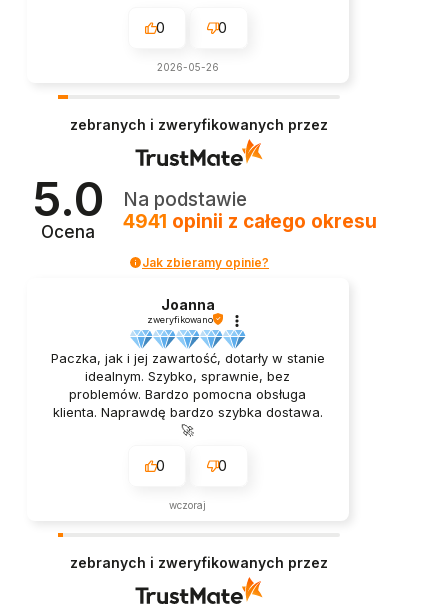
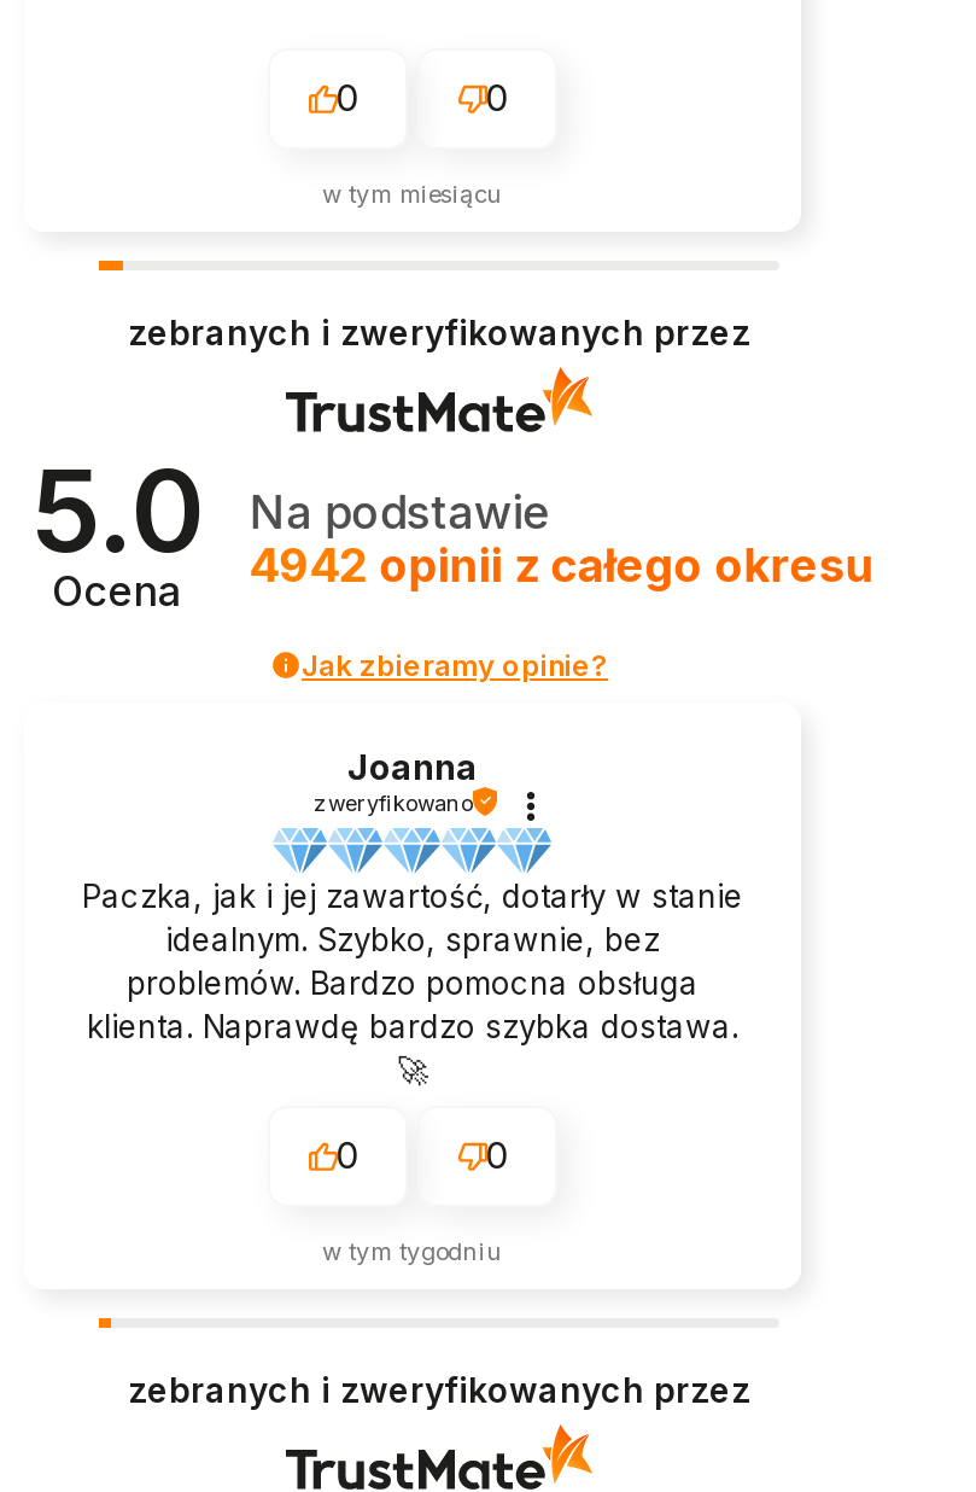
[157,61,219,73] 2026-05-26 -> [322,178,503,207] w tym miesiącu
[123,210,377,233] 4941 opinii z całego okresu -> [249,539,874,594] 4942 opinii z całego okresu
[169,499,206,511] wczoraj -> [322,1236,503,1265] w tym tygodniu

